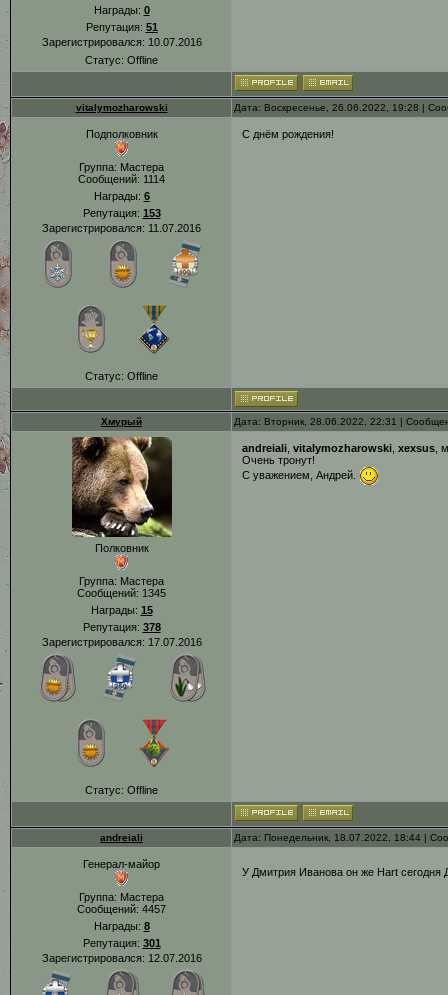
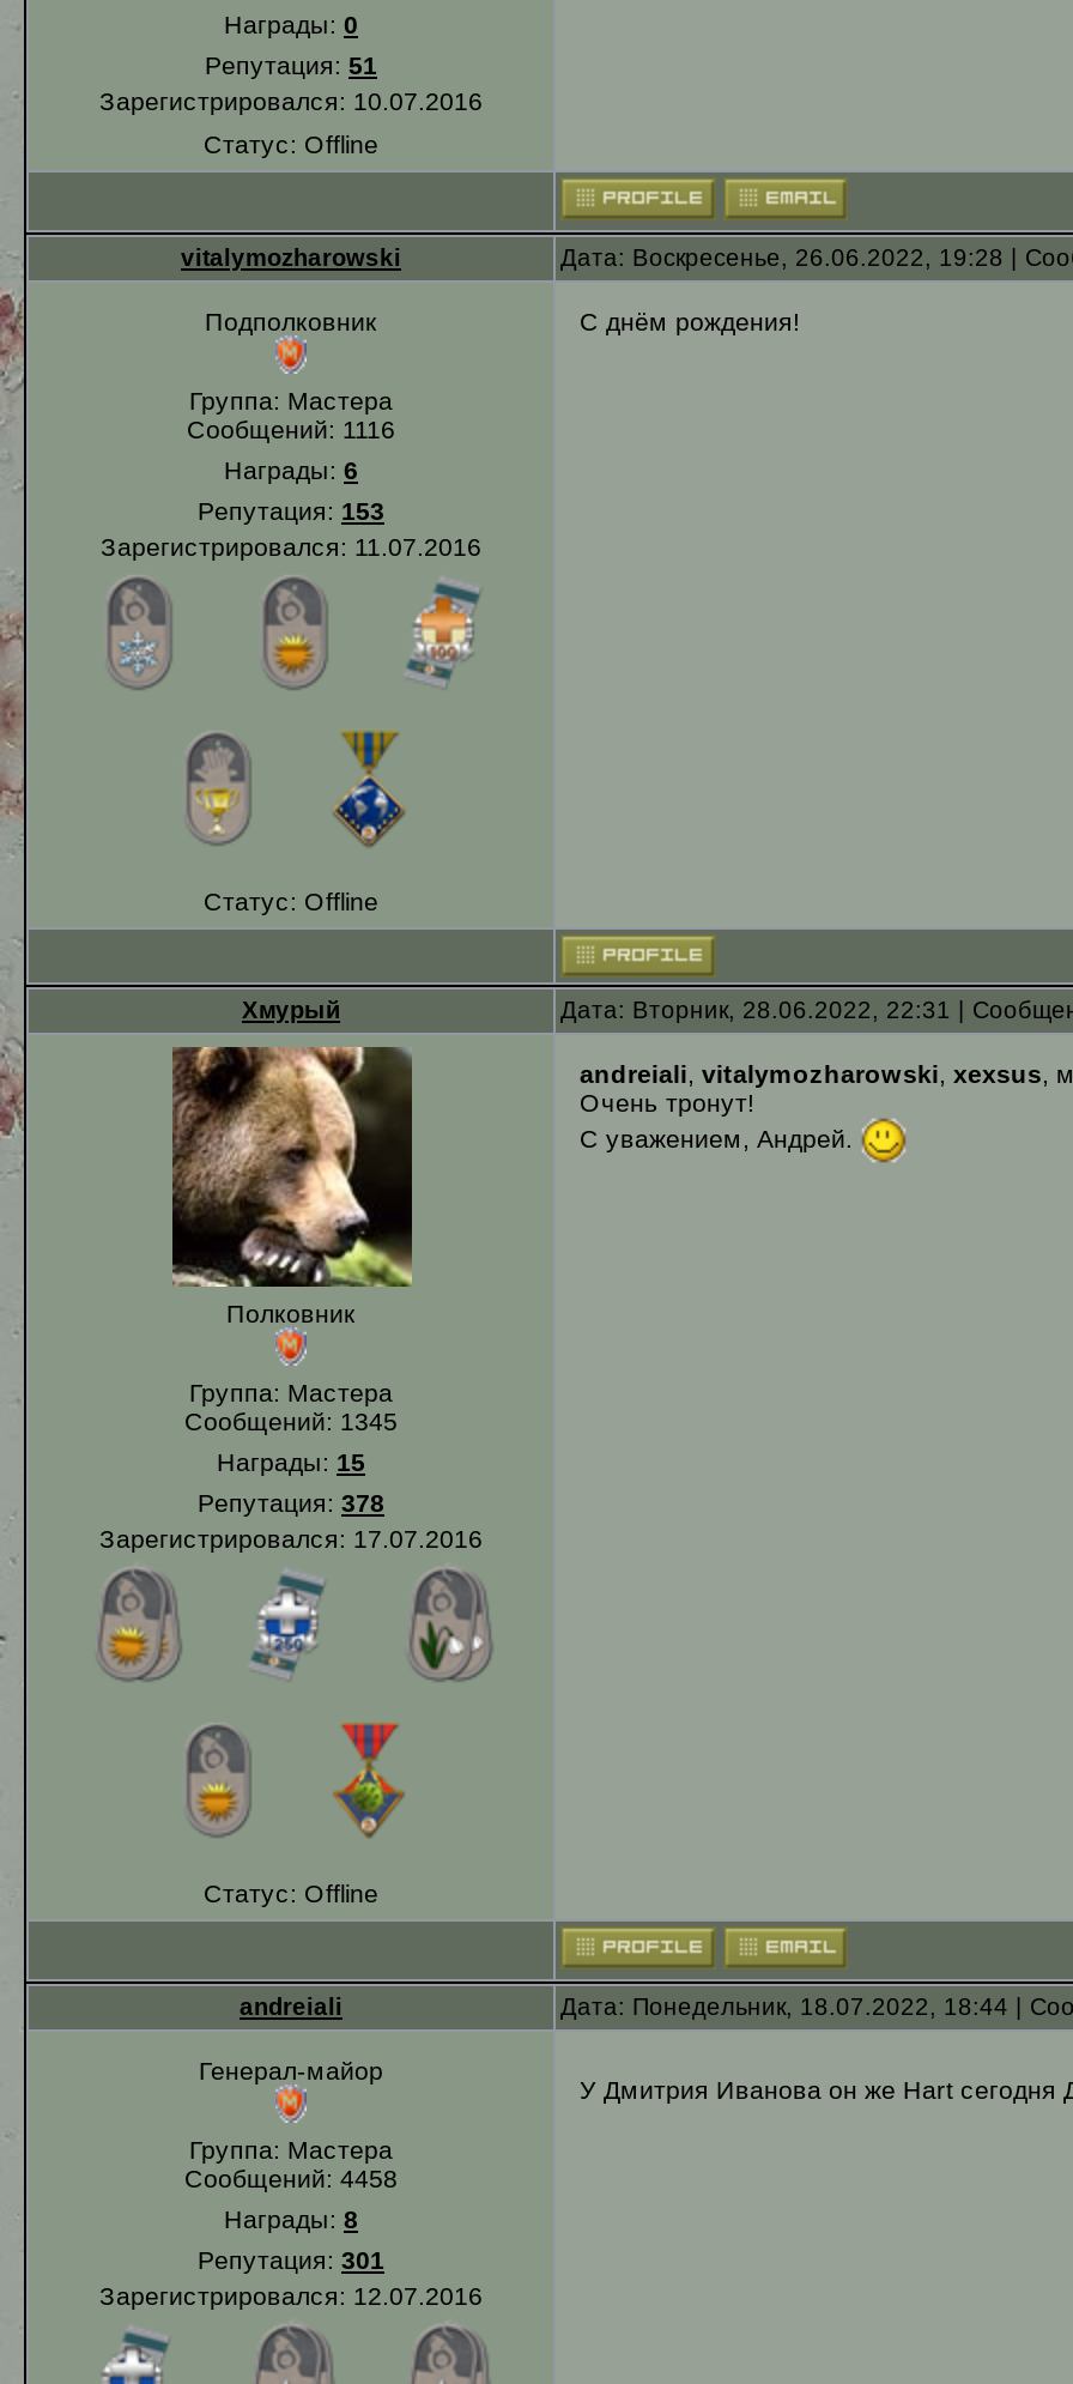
[78,173,165,185] Сообщений: 1114 -> [187,415,395,443] Сообщений: 1116
[77,903,166,915] Сообщений: 4457 -> [184,2164,398,2192] Сообщений: 4458

